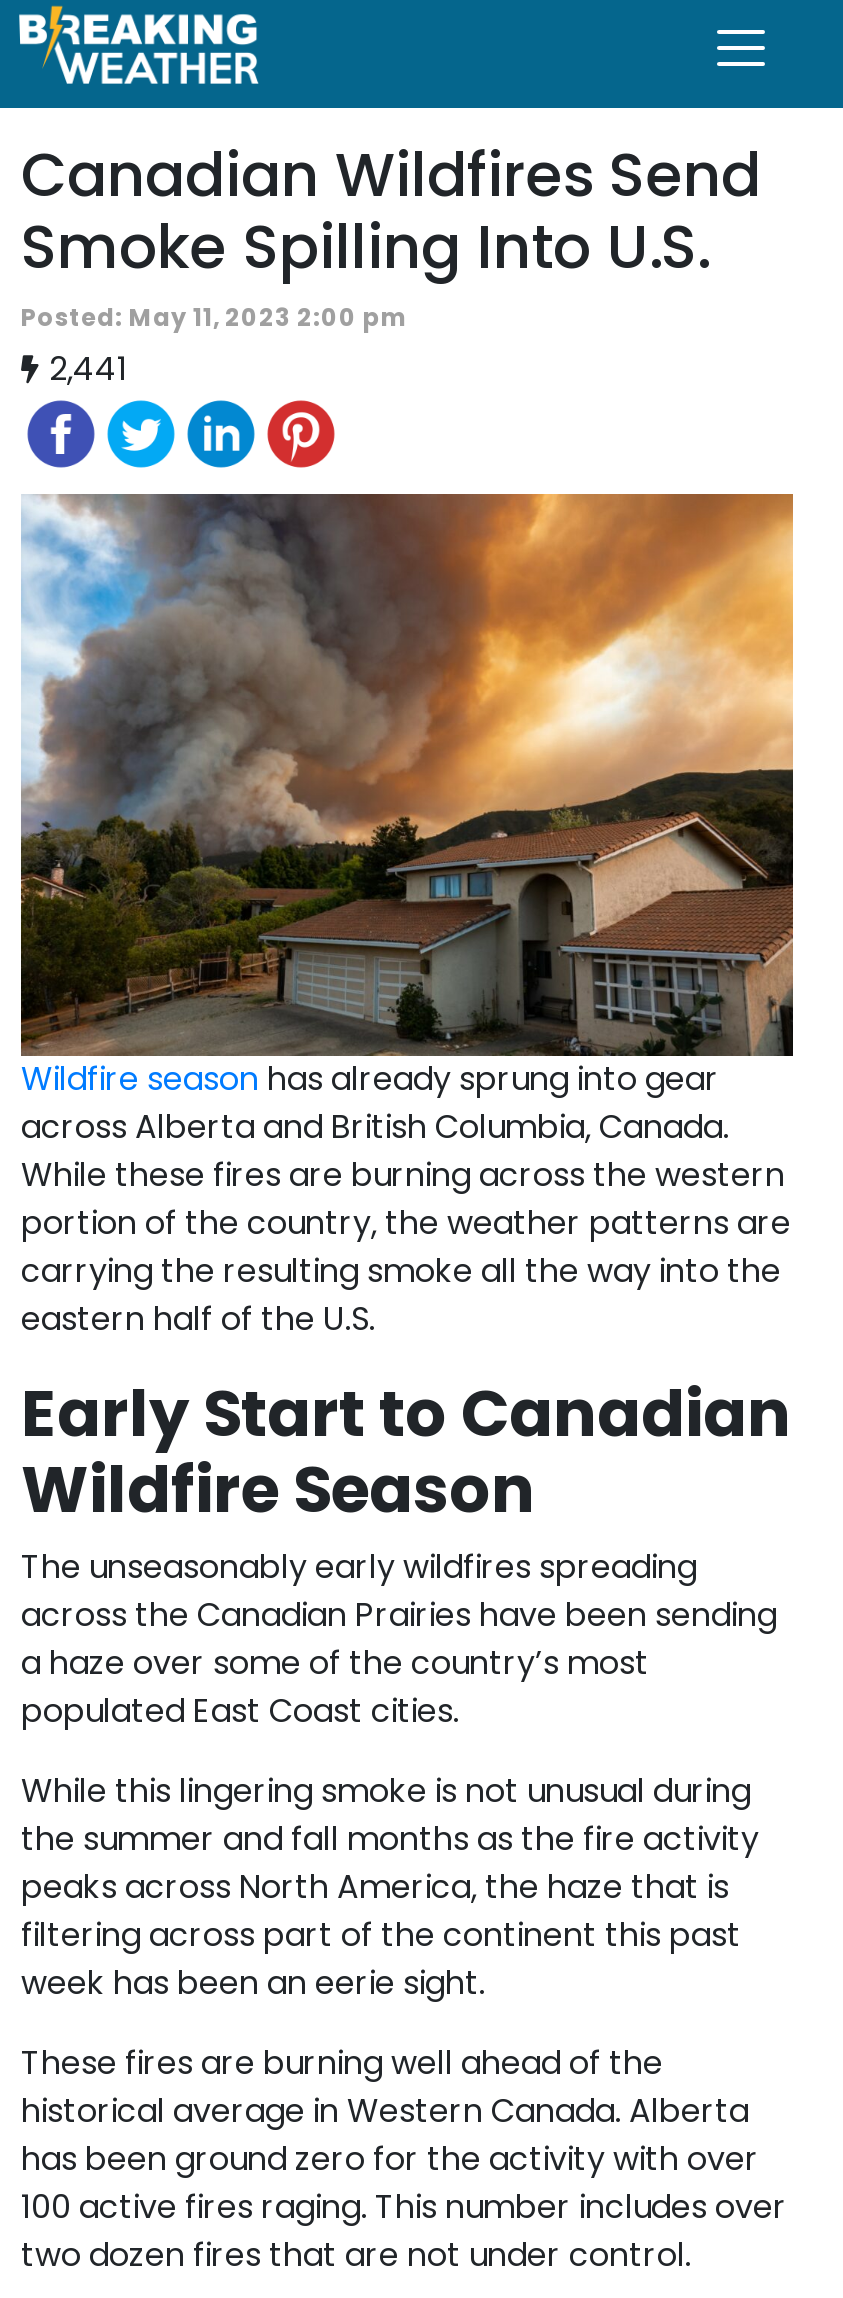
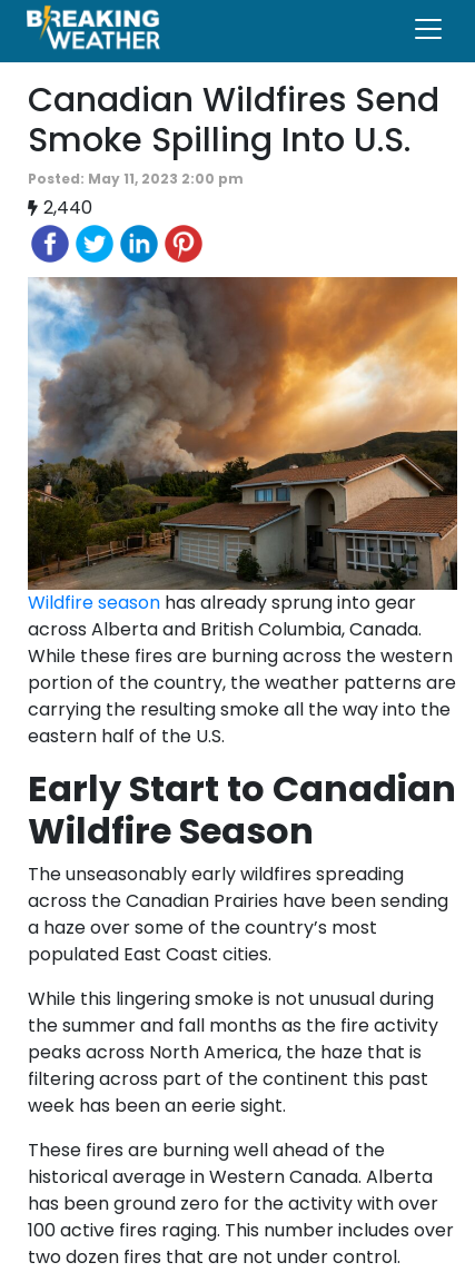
[49,346,127,392] 2,441 -> [43,195,92,220] 2,440

